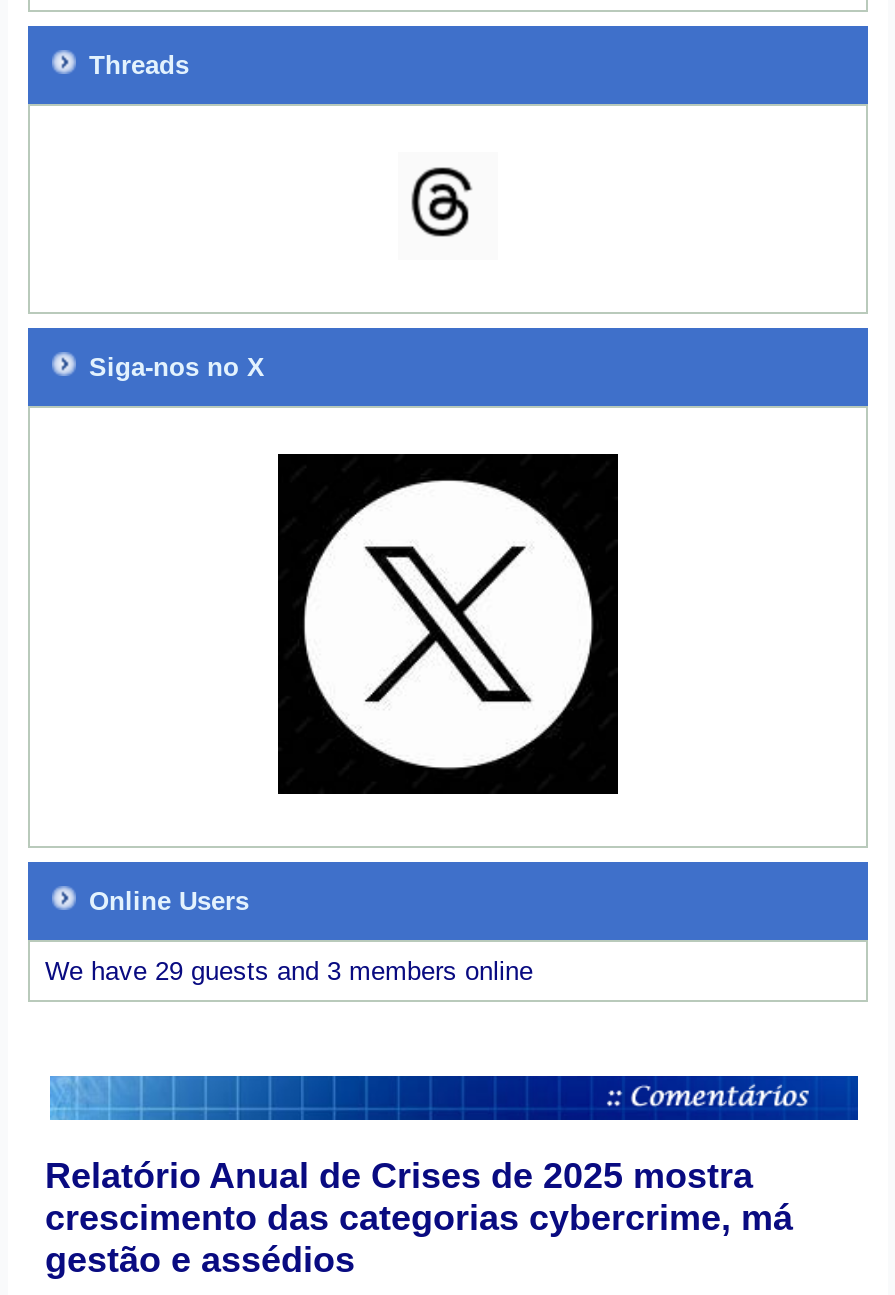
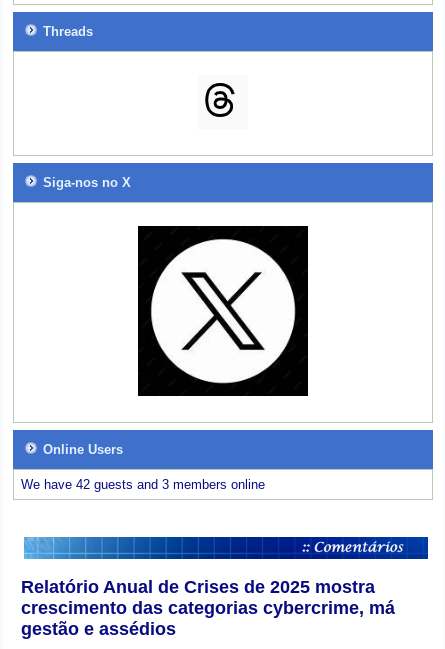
[45,955,533,985] We have 29 guests and 3 members online -> [21,477,265,492] We have 42 guests and 3 members online

